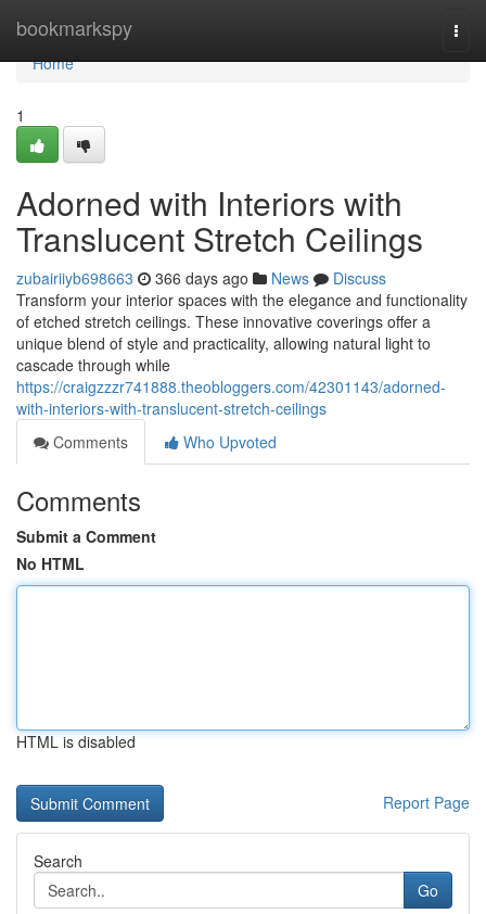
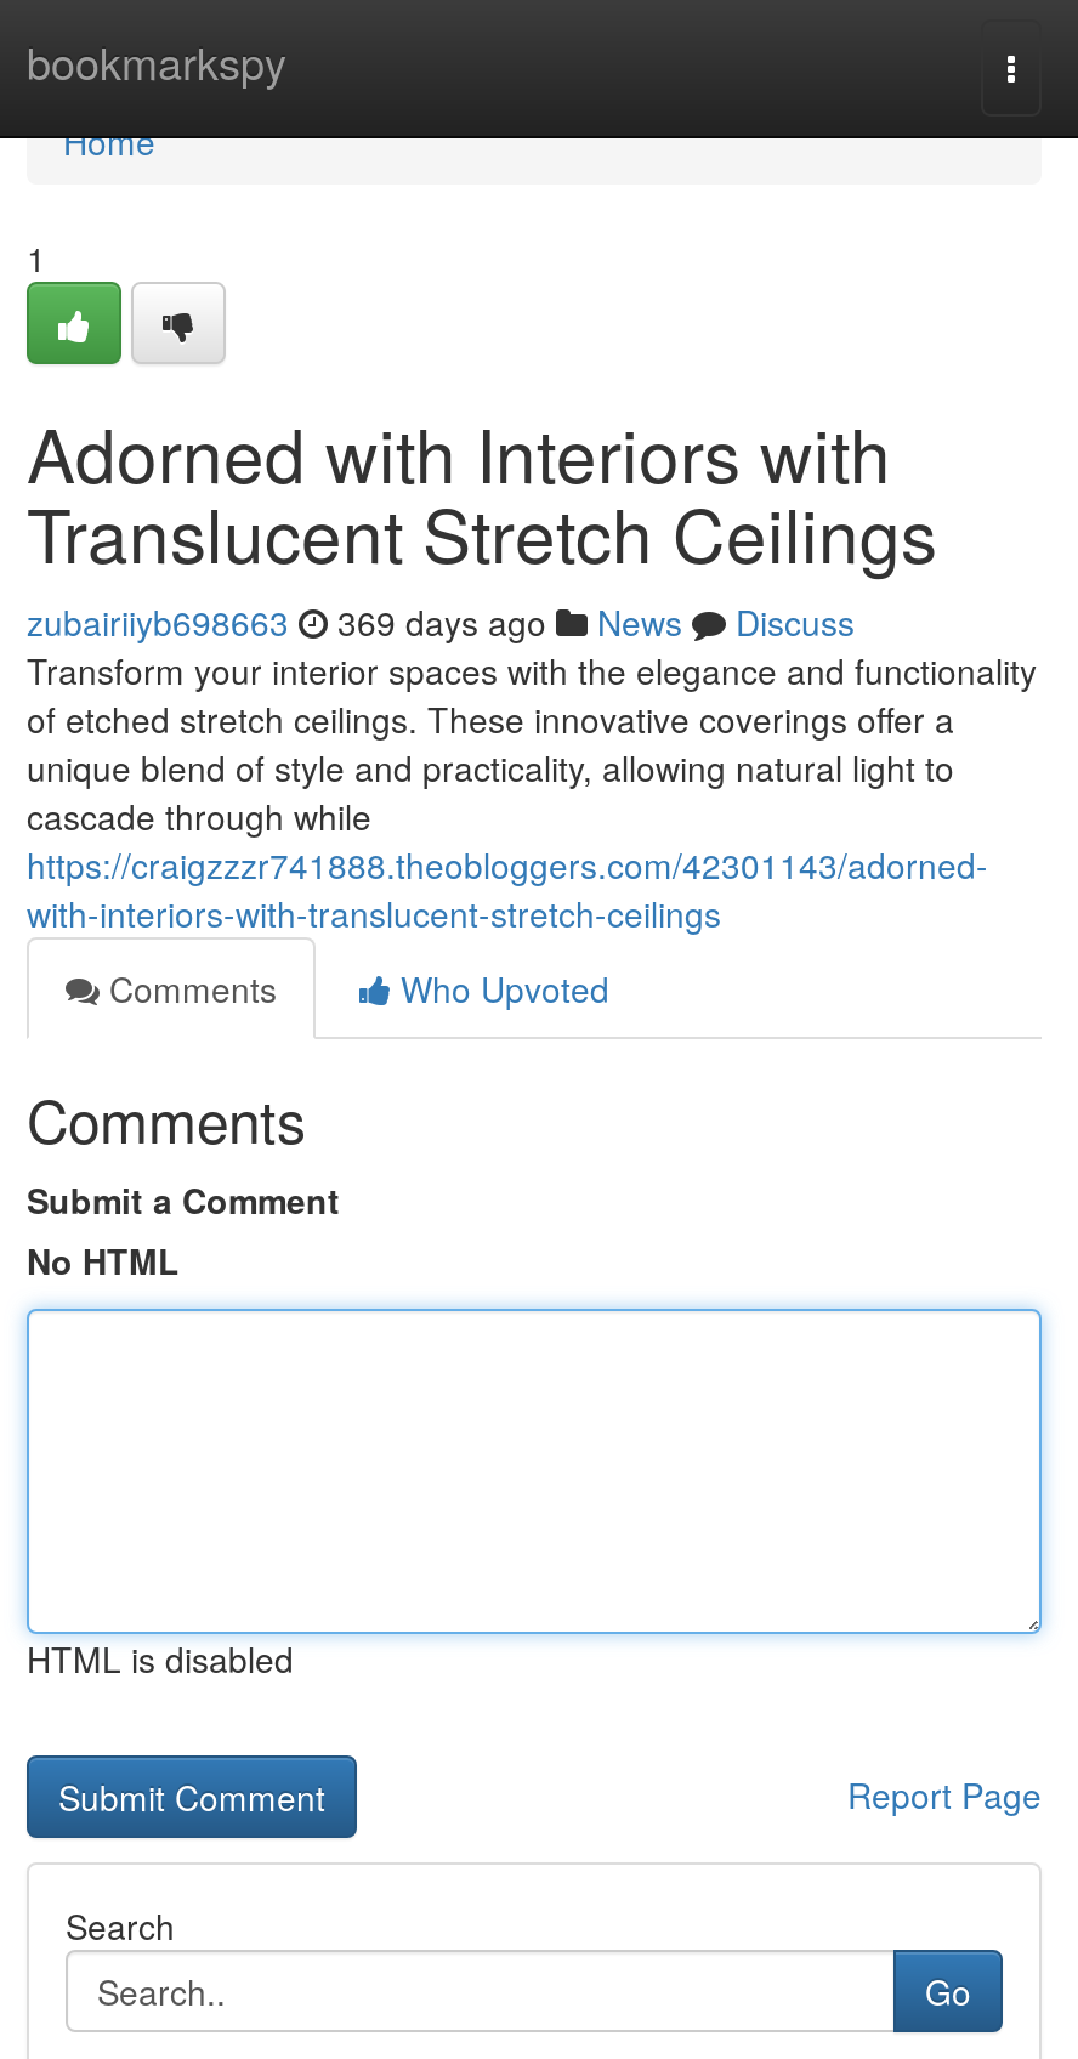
[16,267,386,289] zubairiiyb698663 366 days ago News Discuss -> [27,597,855,646] zubairiiyb698663 369 days ago News Discuss

